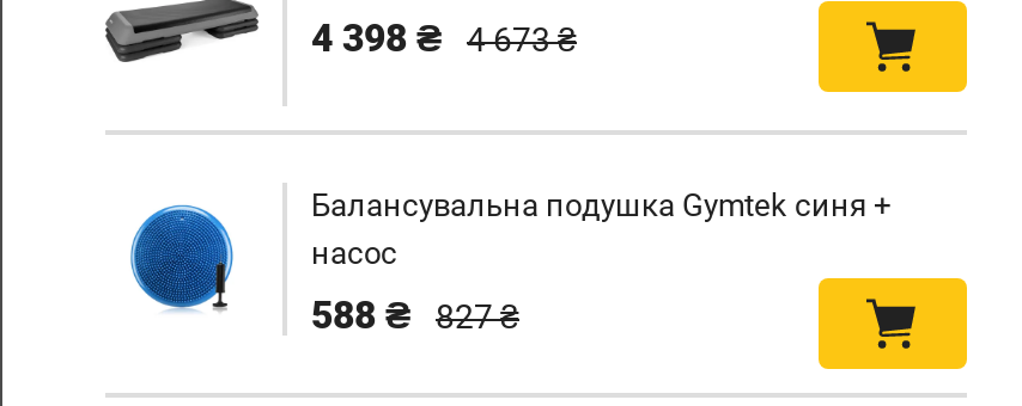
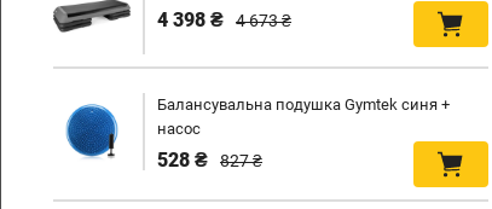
[311,293,519,338] 588 ₴ 827 ₴ -> [157,148,262,171] 528 ₴ 827 ₴

